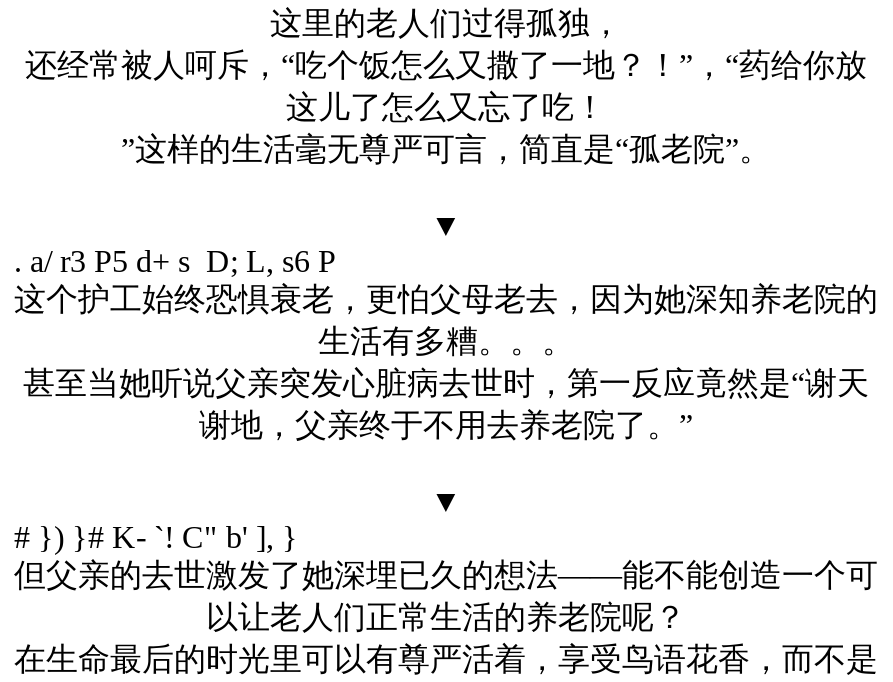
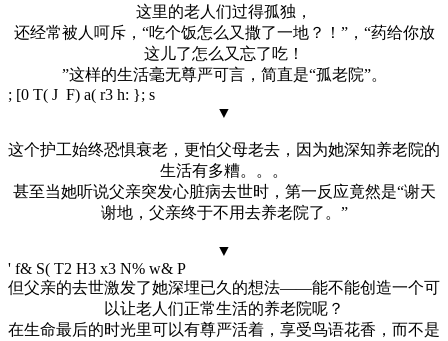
none -> [8,86,155,103] ; [0 T( J F) a( r3 h: }; s
[14,244,336,278] . a/ r3 P5 d+ s D; L, s6 P -> none
[14,520,298,554] # }) }# K- `! C" b' ], } -> [8,260,186,277] ' f& S( T2 H3 x3 N% w& P

